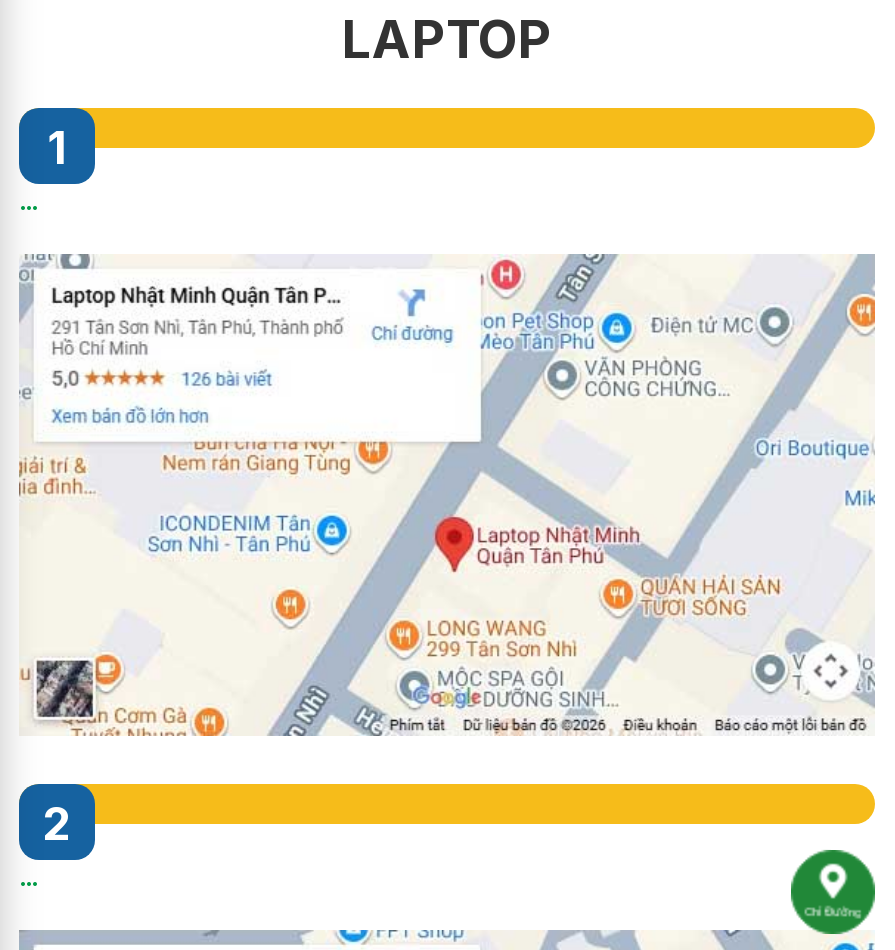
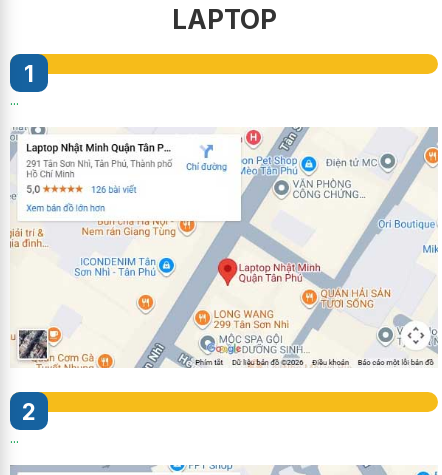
[789,848,877,936] [image] -> none

